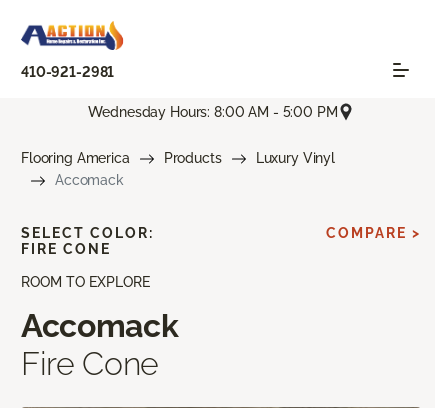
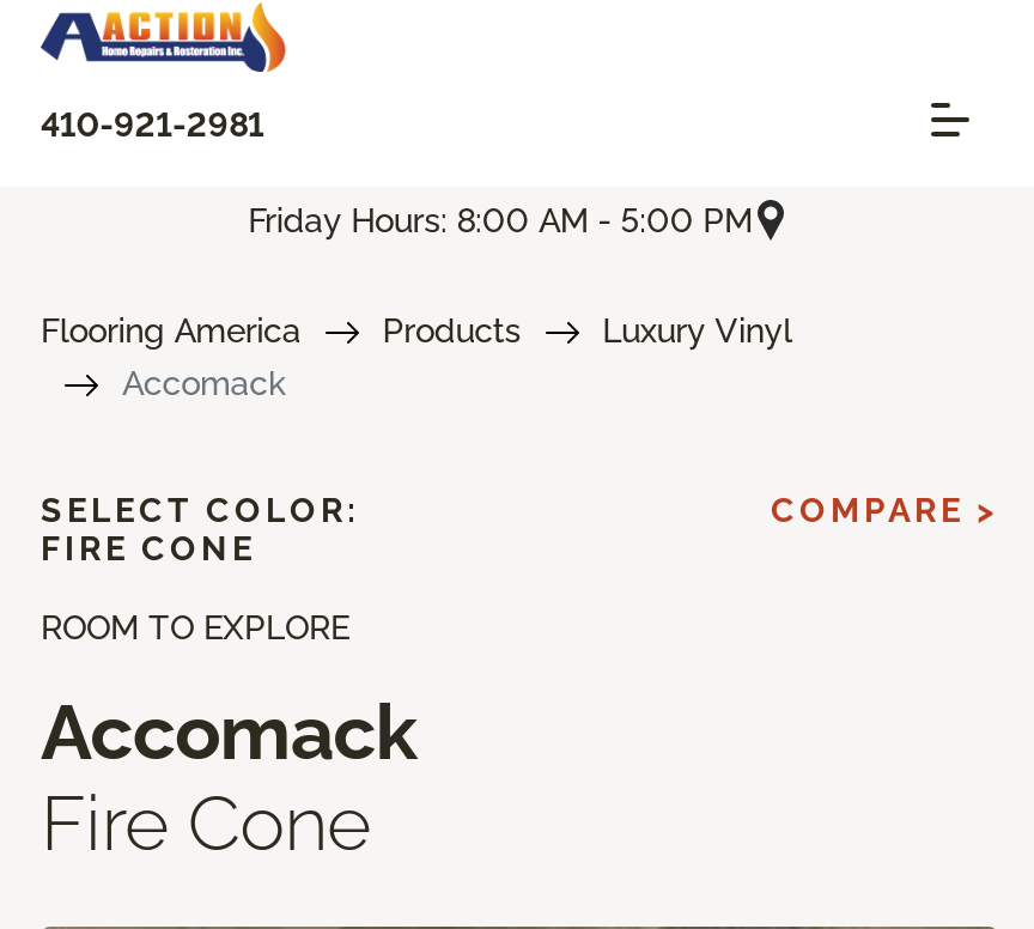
[88,104,338,120] Wednesday Hours: 8:00 AM - 5:00 PM -> [248,200,752,239] Friday Hours: 8:00 AM - 5:00 PM

